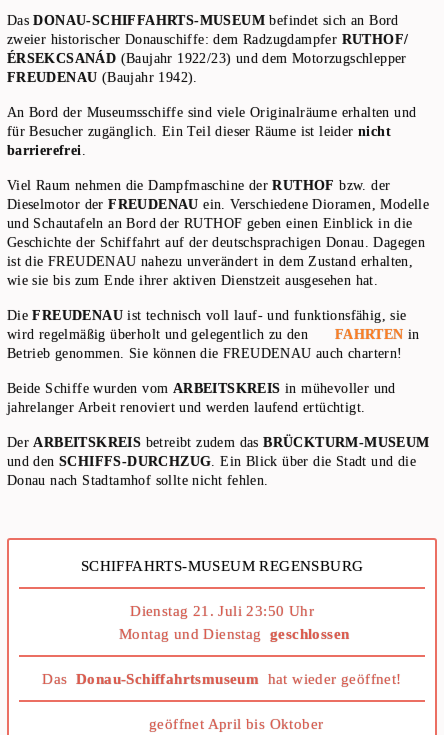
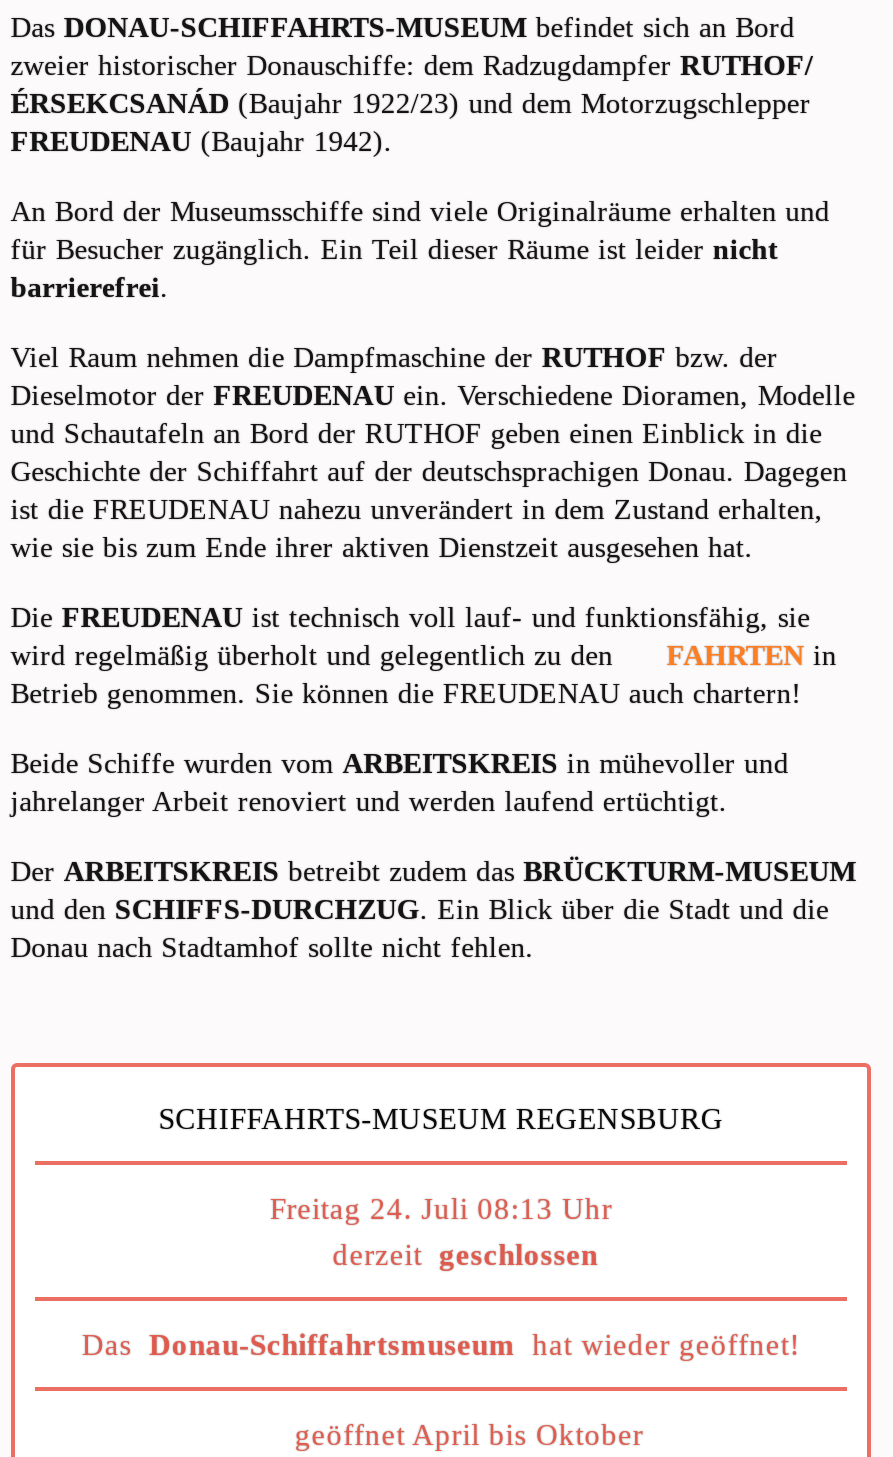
[114,602,349,642] Dienstag 21. Juli 23:50 Uhr | Montag und Dienstag geschlossen -> [270,1191,612,1271] Freitag 24. Juli 08:13 Uhr | derzeit geschlossen

